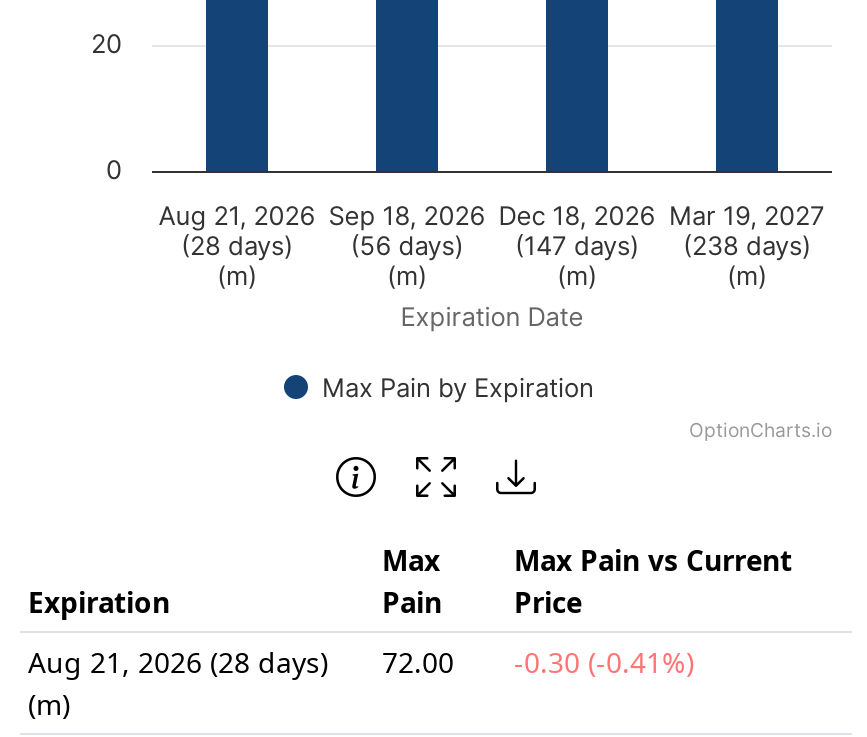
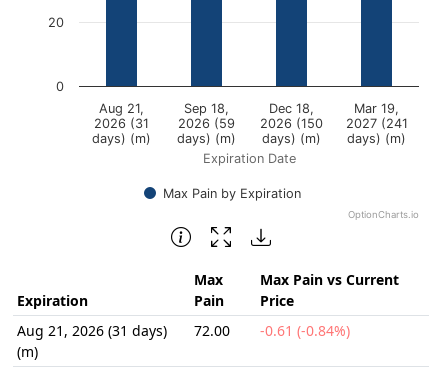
[158,200,316,291] Aug 21, 2026 | (28 days) | (m) -> [92,101,151,146] Aug 21, | 2026 (31 | days) (m)
[328,200,486,291] Sep 18, 2026 | (56 days) | (m) -> [177,101,236,146] Sep 18, | 2026 (59 | days) (m)
[498,200,656,291] Dec 18, 2026 | (147 days) | (m) -> [260,101,323,146] Dec 18, | 2026 (150 | days) (m)
[669,200,825,291] Mar 19, 2027 | (238 days) | (m) -> [345,101,407,146] Mar 19, | 2027 (241 | days) (m)
[28,643,328,681] Aug 21, 2026 (28 days) -> [17,321,167,340] Aug 21, 2026 (31 days)
[514,643,694,681] -0.30 (-0.41%) -> [260,321,350,340] -0.61 (-0.84%)

